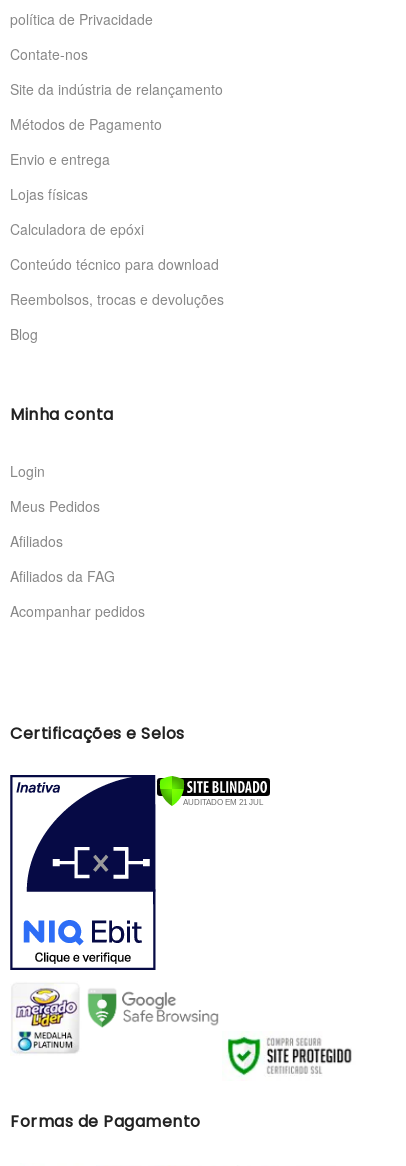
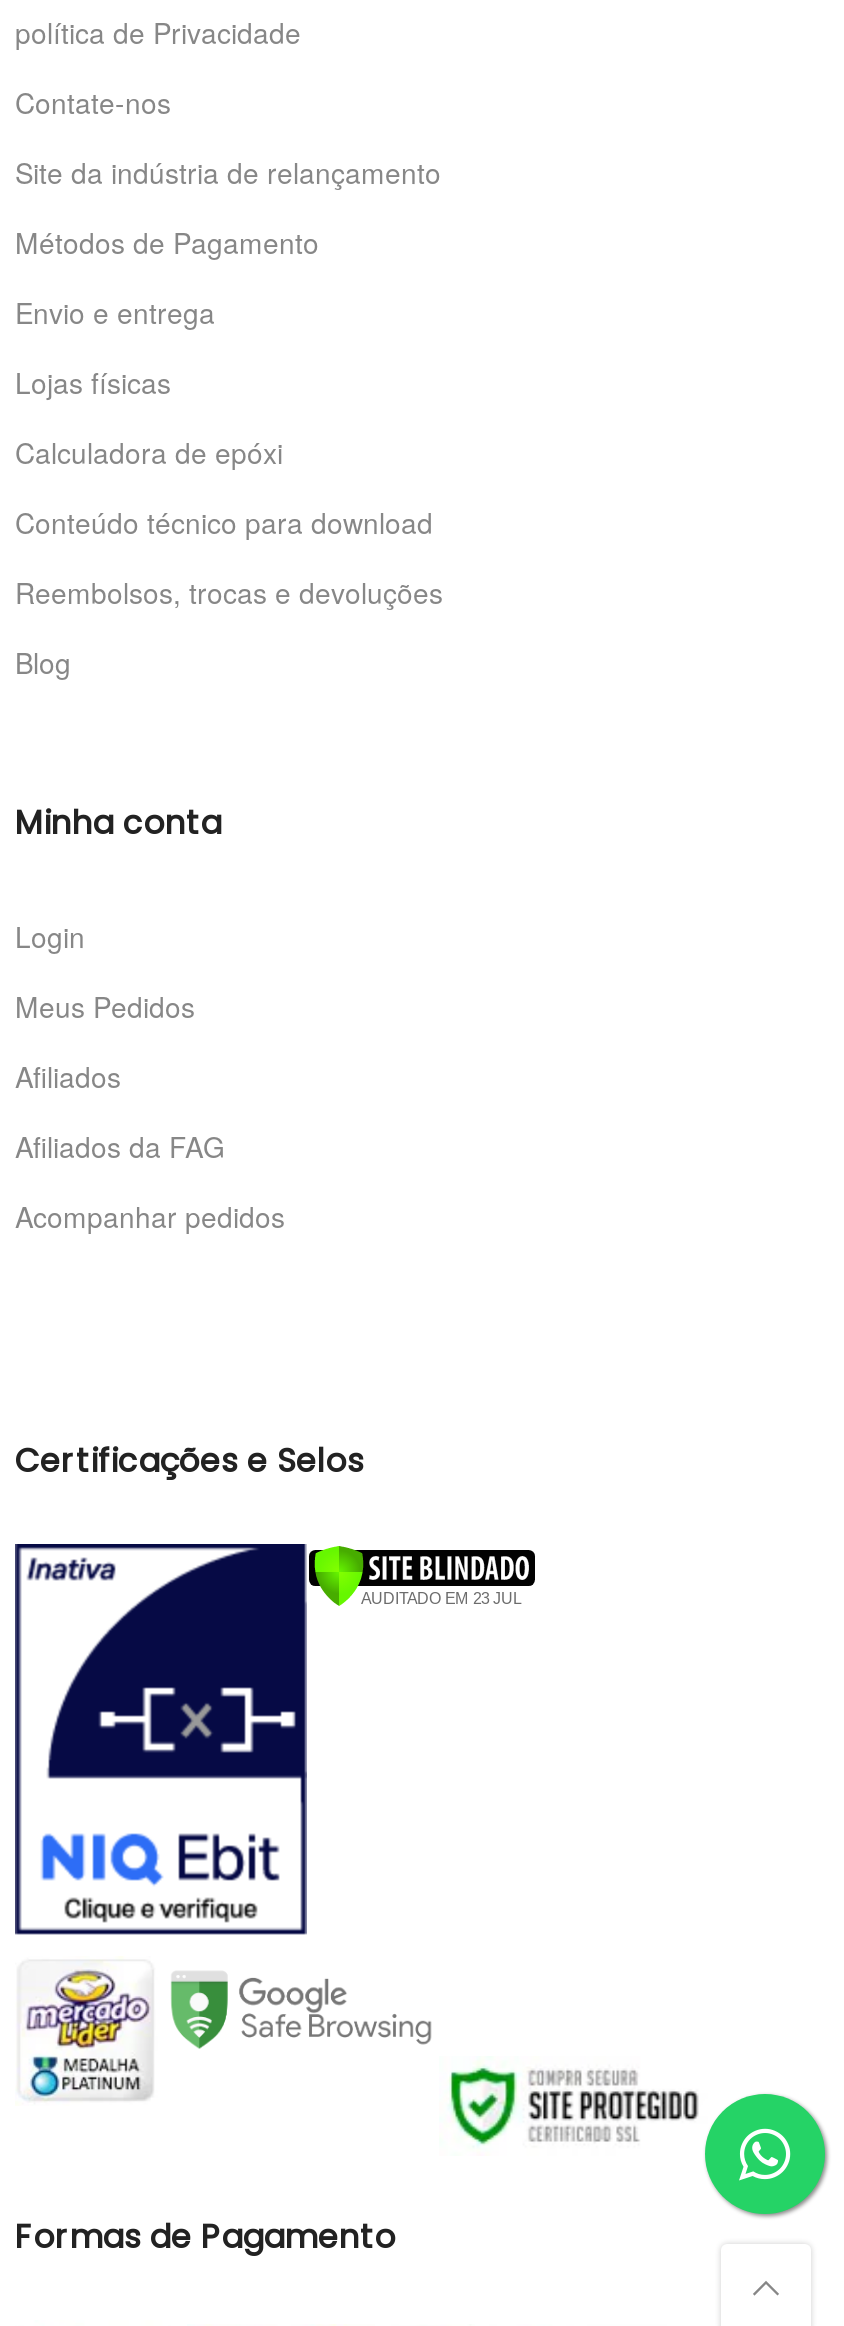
none -> [703,2092,829,2218] [image]

